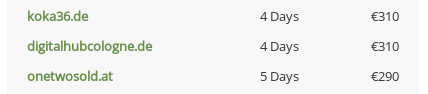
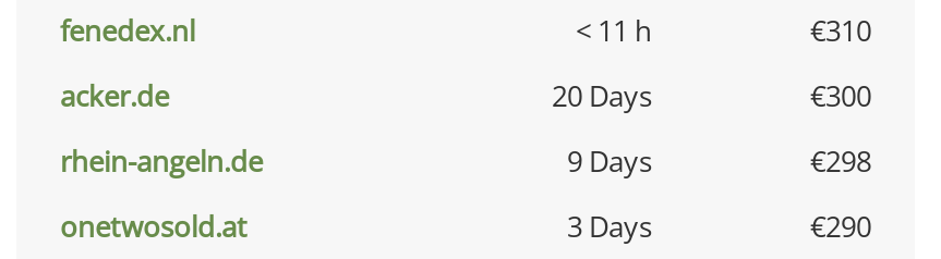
[27,7,298,25] koka36.de | 4 Days -> [60,11,652,50] fenedex.nl | < 11 h
[27,37,399,55] digitalhubcologne.de | 4 Days | €310 -> [60,76,871,181] acker.de | 20 Days | €300 | rhein-angeln.de | 9 Days | €298
[259,67,298,85] 5 Days -> [567,207,652,246] 3 Days

